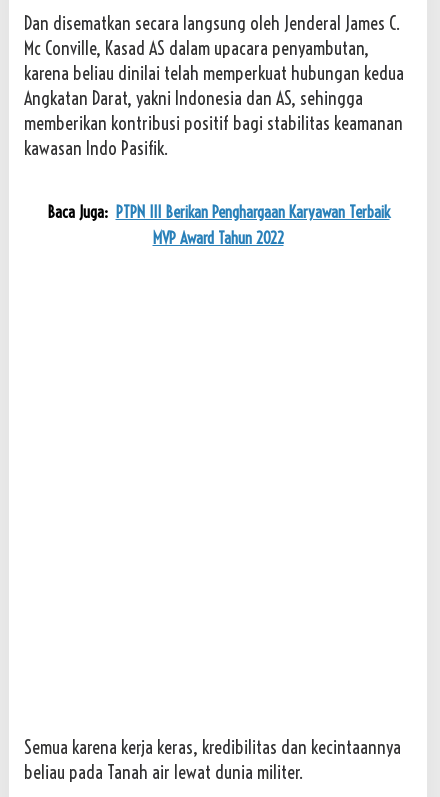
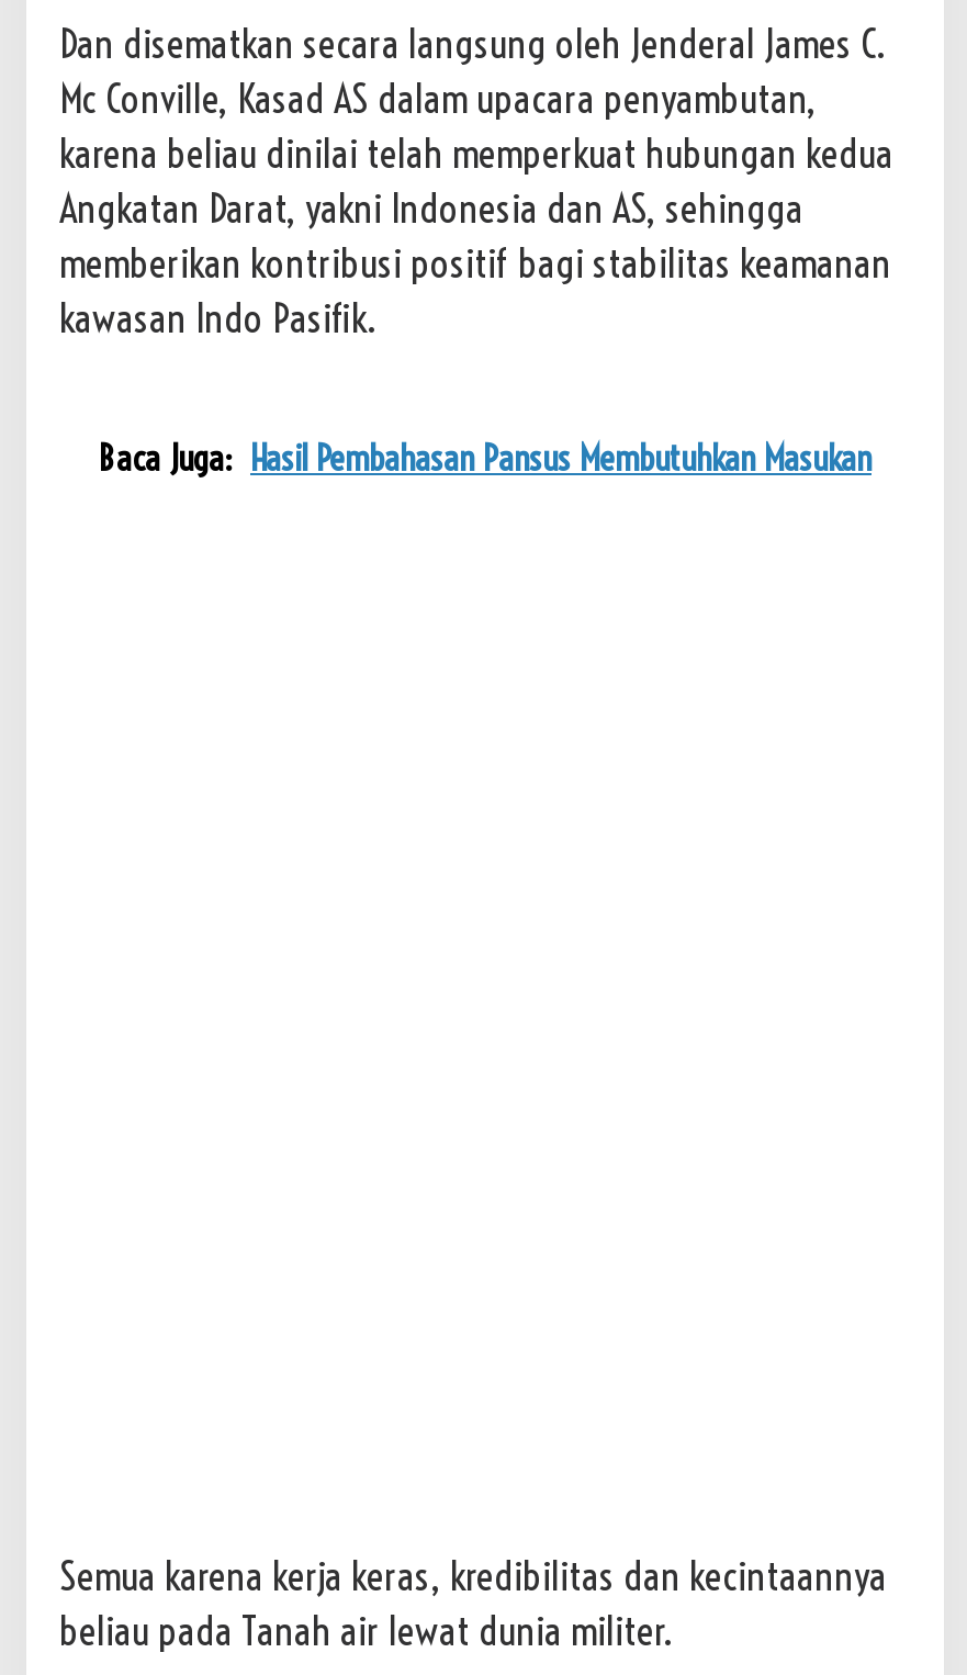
[46,202,389,248] Baca Juga: PTPN III Berikan Penghargaan Karyawan Terbaik | MVP Award Tahun 2022 -> [99,436,872,480] Baca Juga: Hasil Pembahasan Pansus Membutuhkan Masukan

